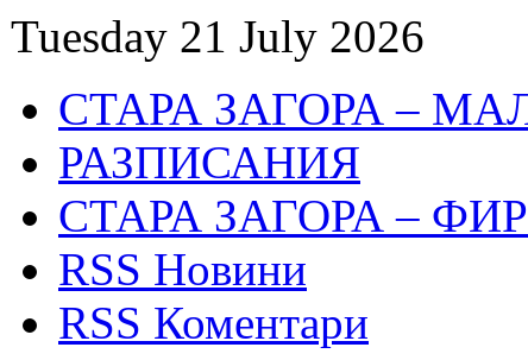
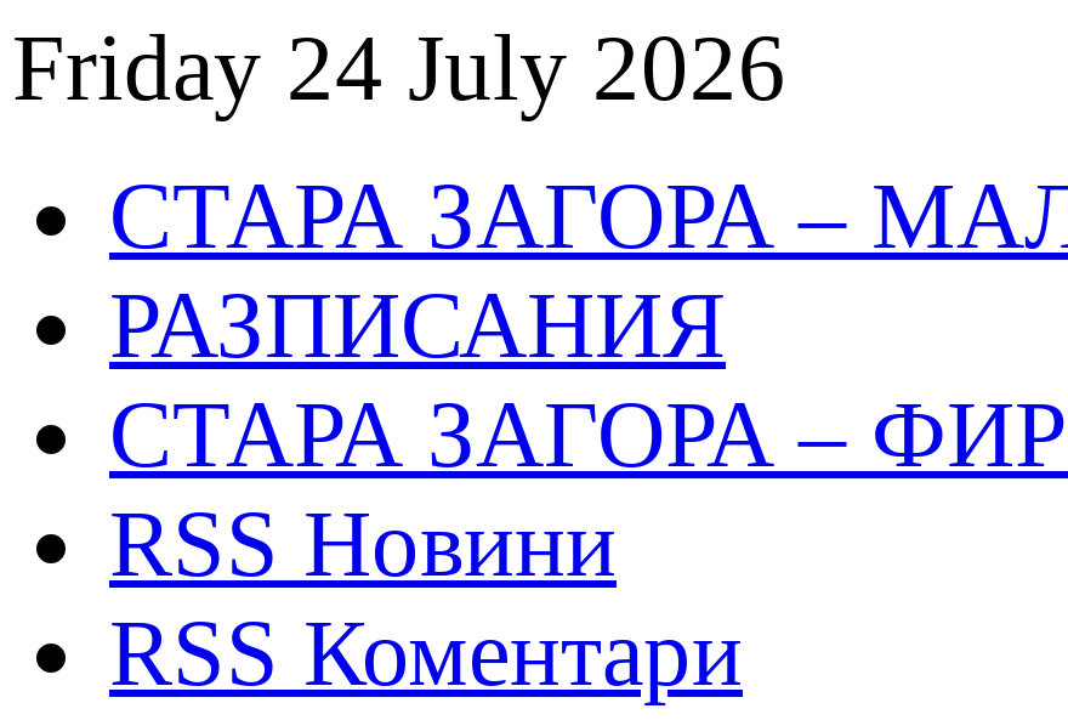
[11,11,425,62] Tuesday 21 July 2026 -> [12,15,786,119] Friday 24 July 2026

